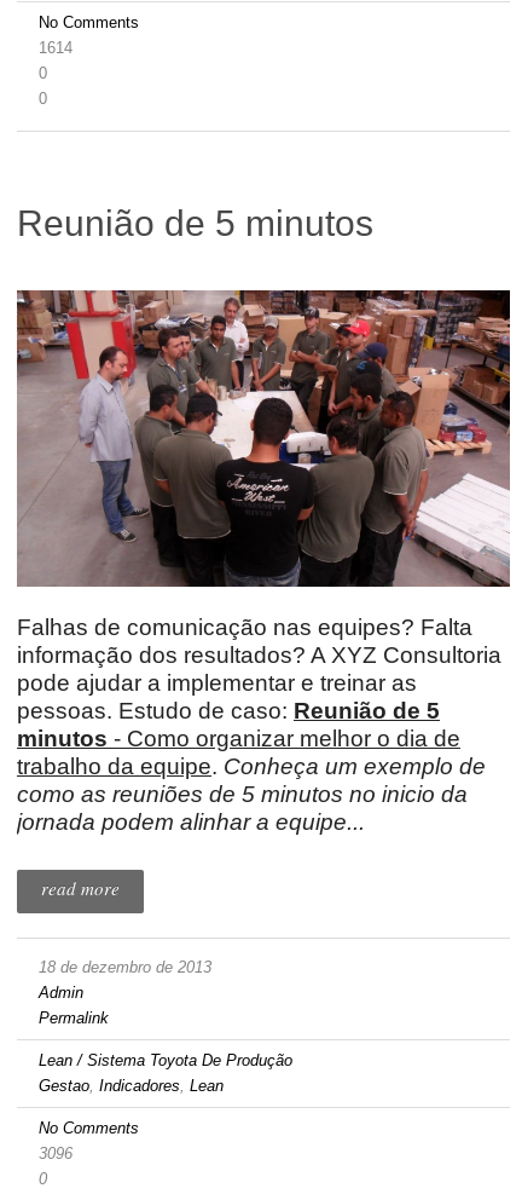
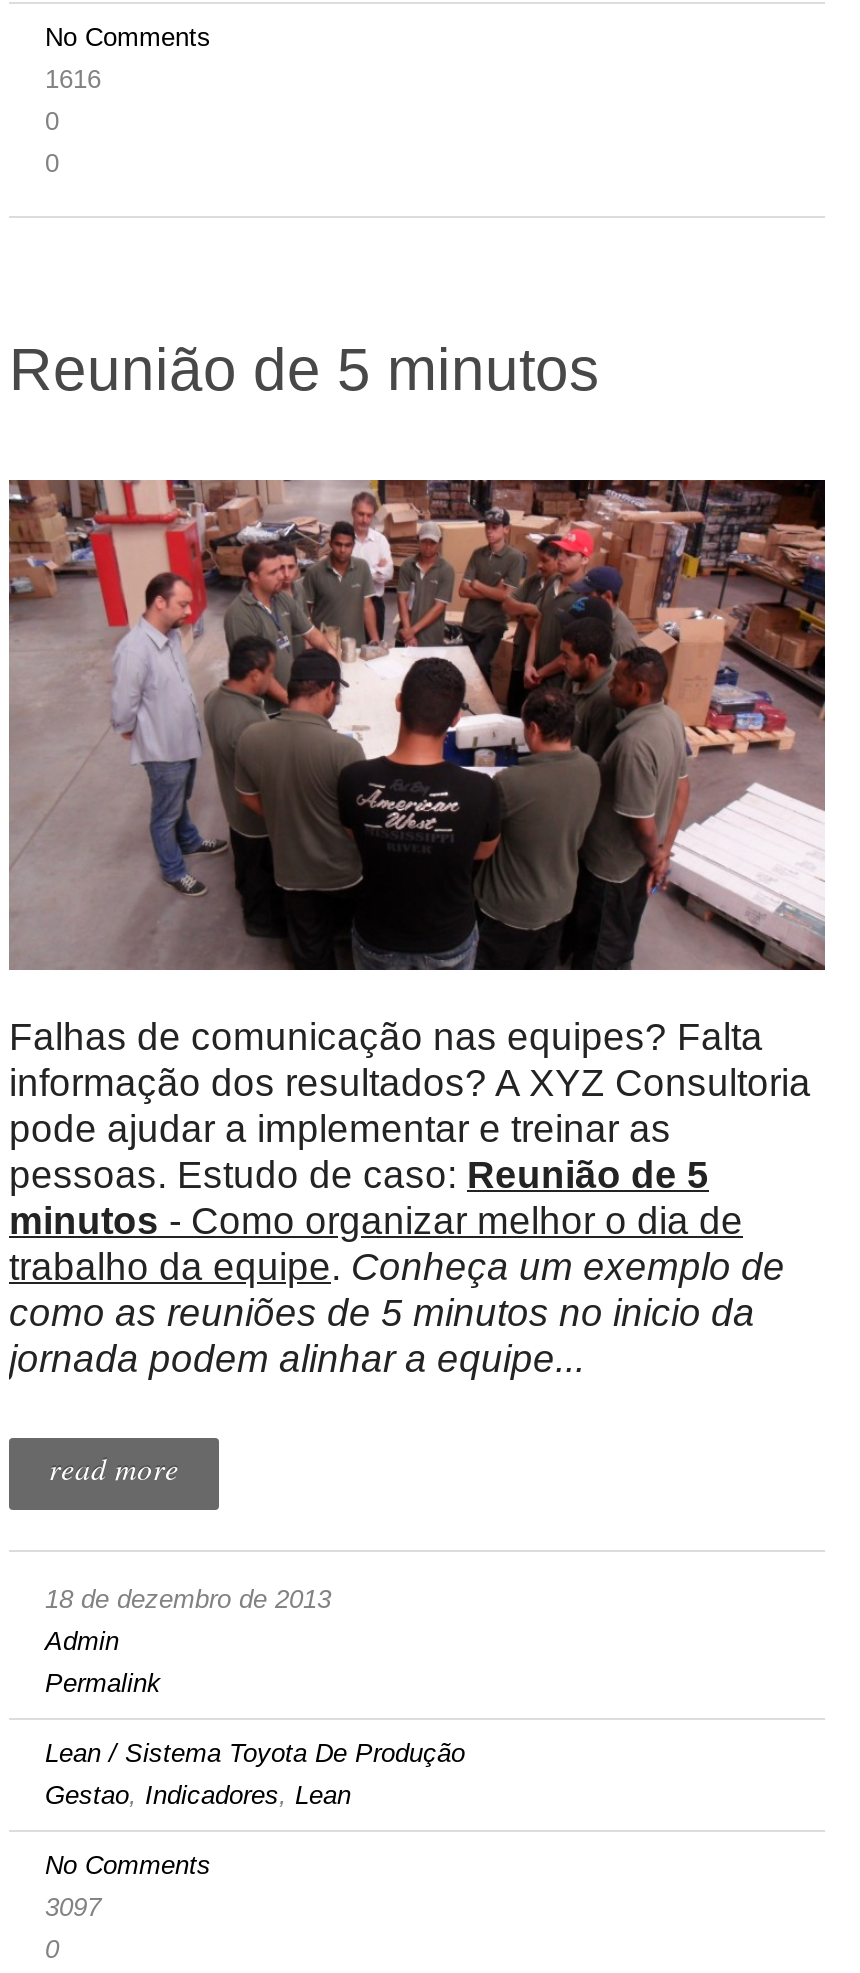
[39,39,72,57] 1614 -> [45,65,101,95] 1616
[39,1145,72,1163] 3096 -> [45,1893,101,1923] 3097

